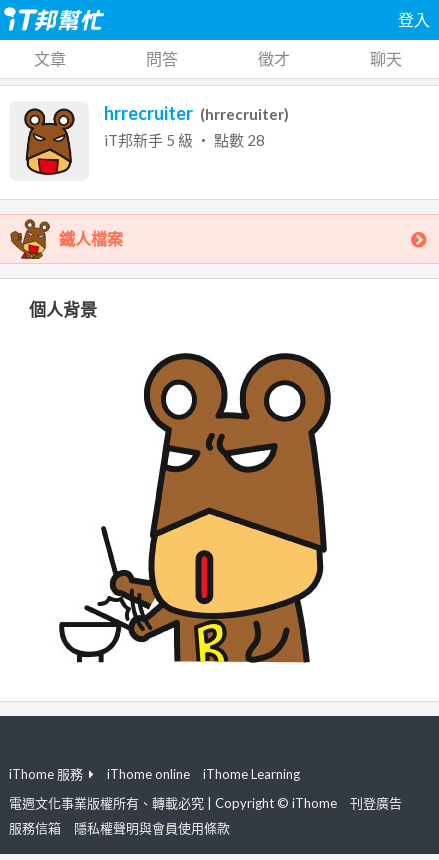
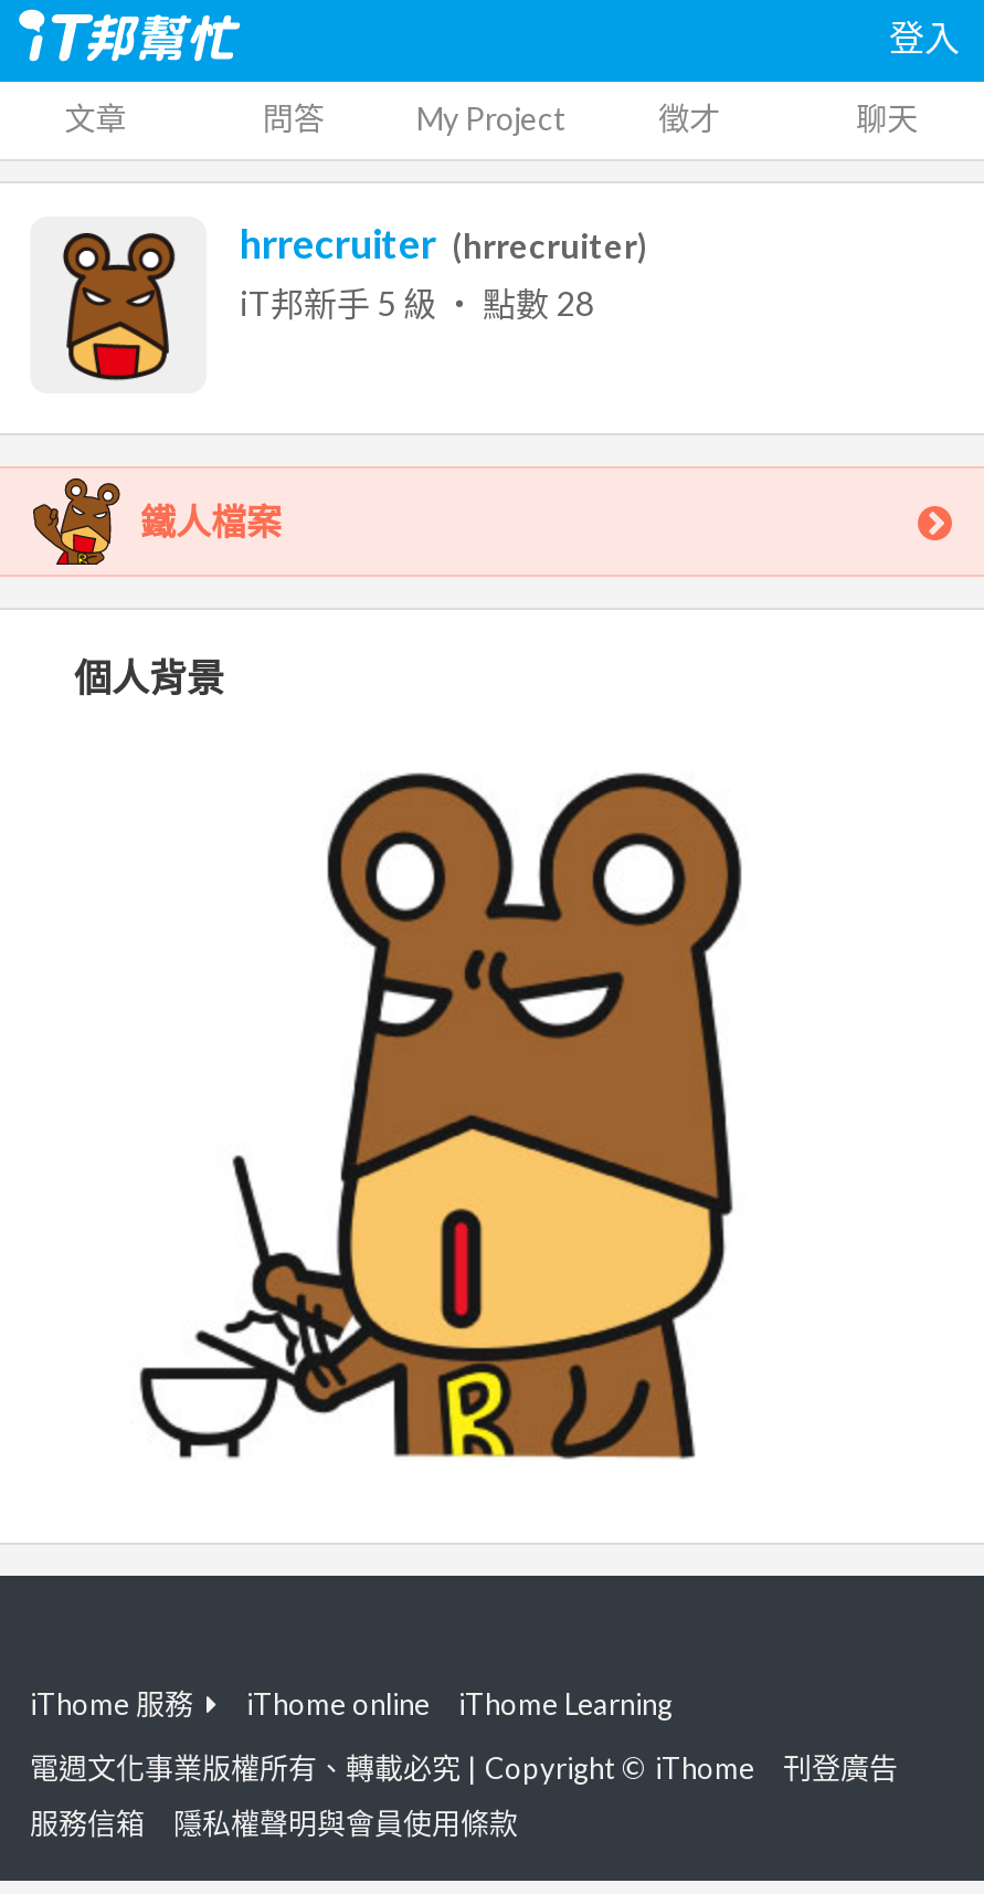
none -> [416,99,567,137] My Project

